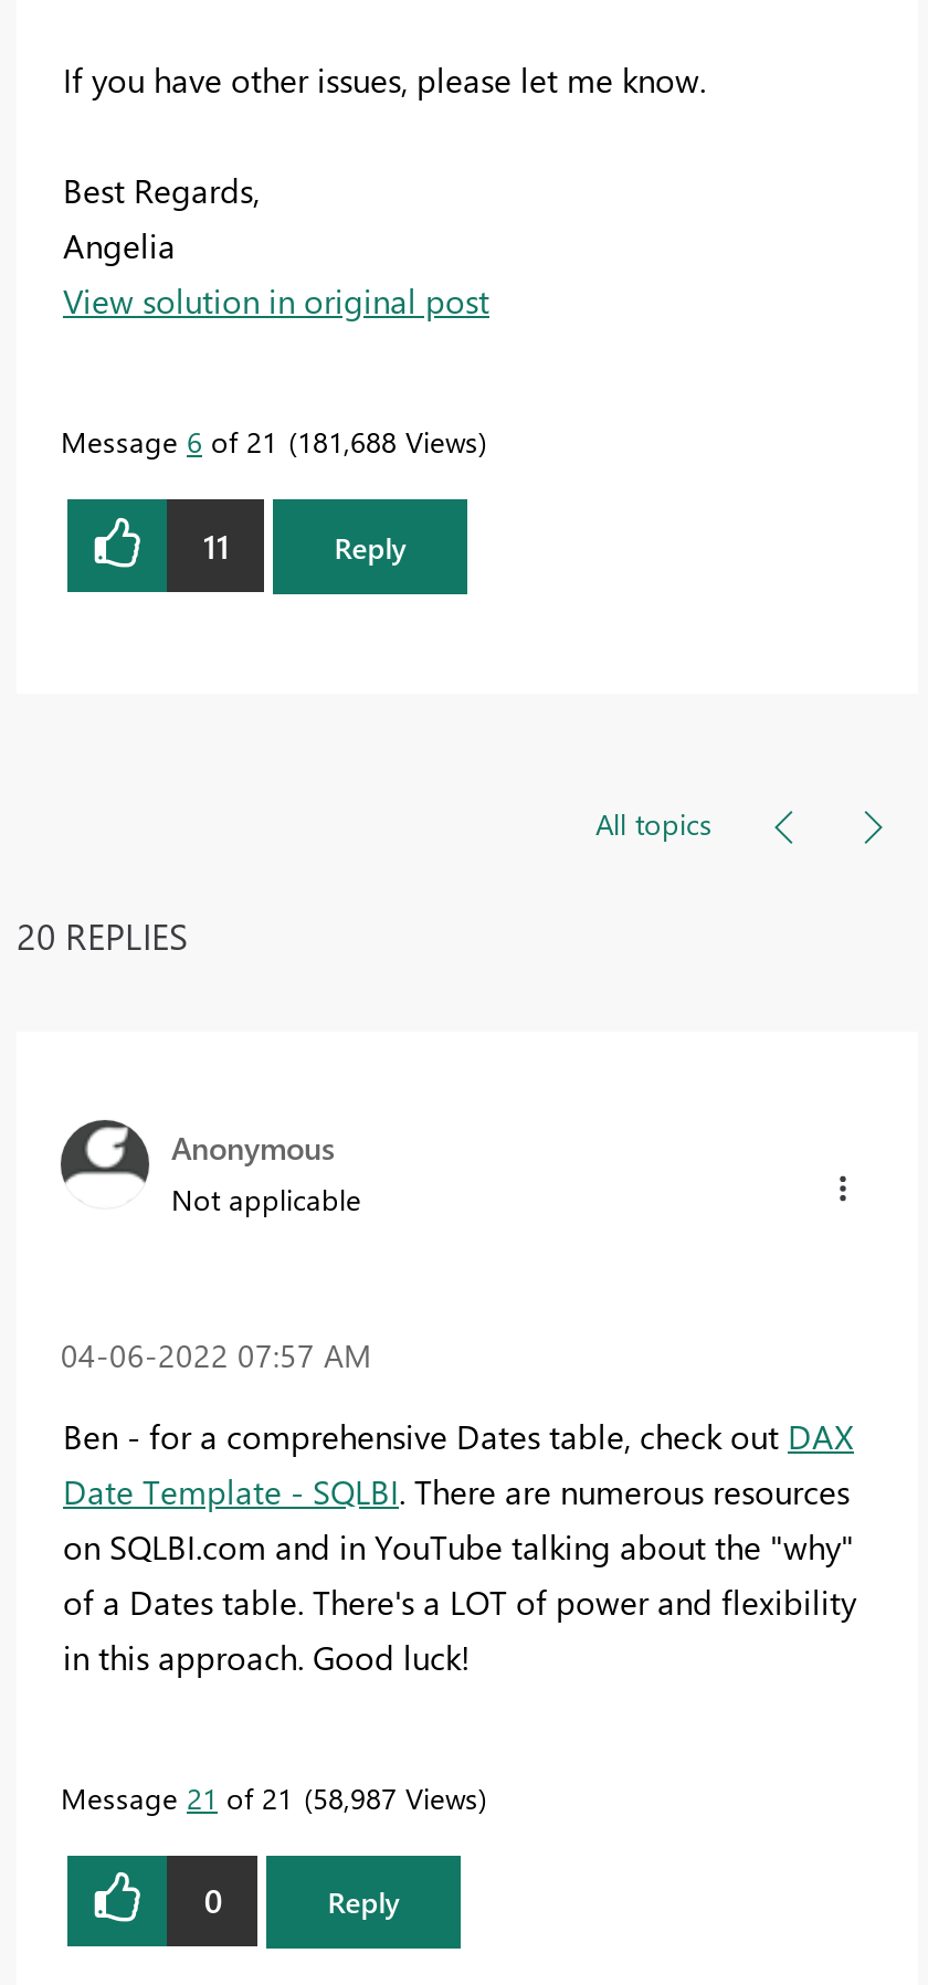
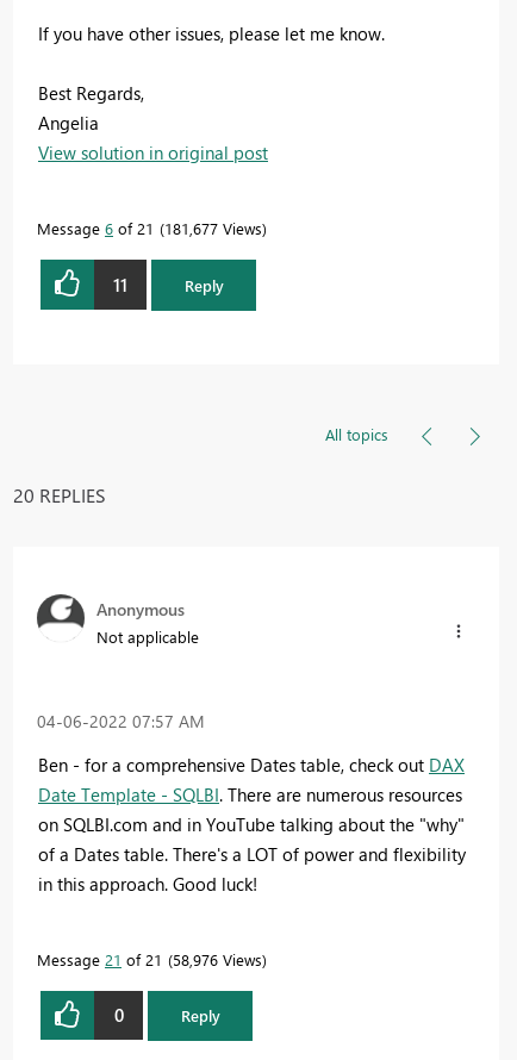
[61,423,478,460] Message 6 of 21 181,688 Views -> [37,218,262,239] Message 6 of 21 181,677 Views
[61,1778,478,1816] Message 21 of 21 58,987 Views -> [37,949,262,969] Message 21 of 21 58,976 Views

